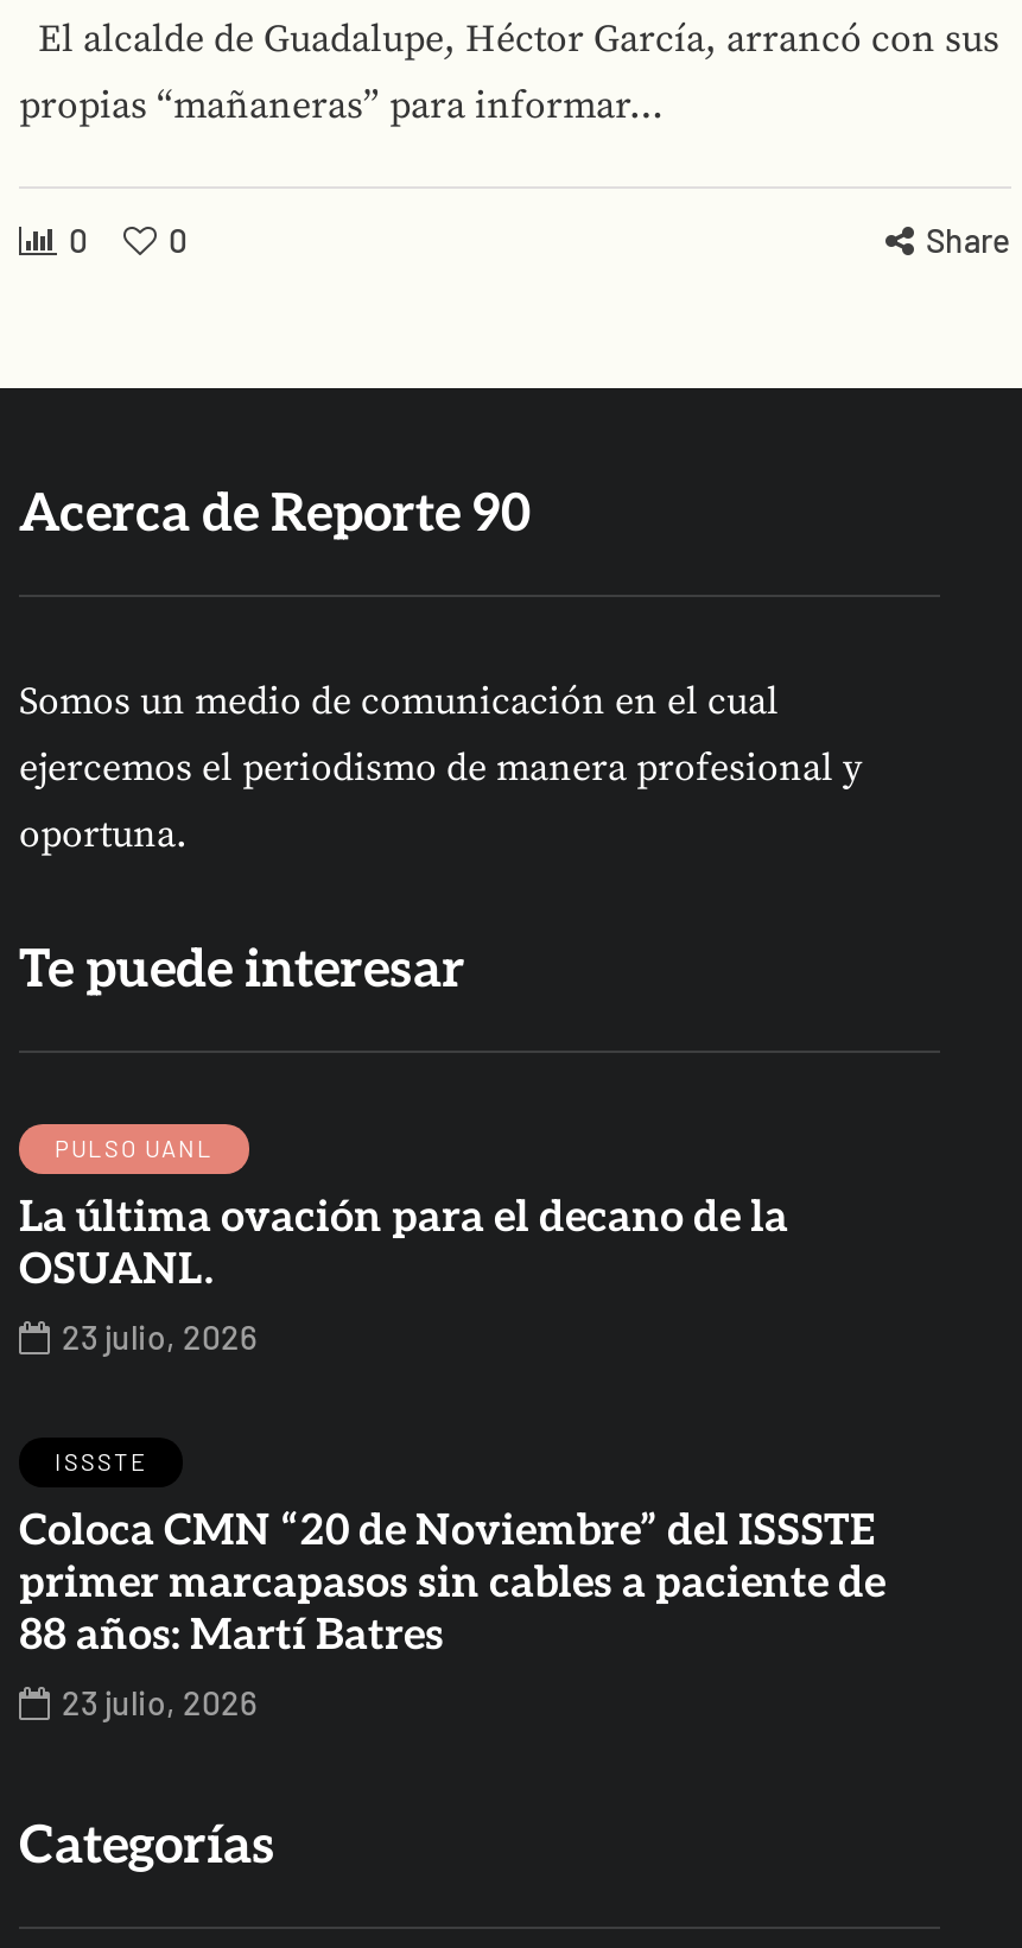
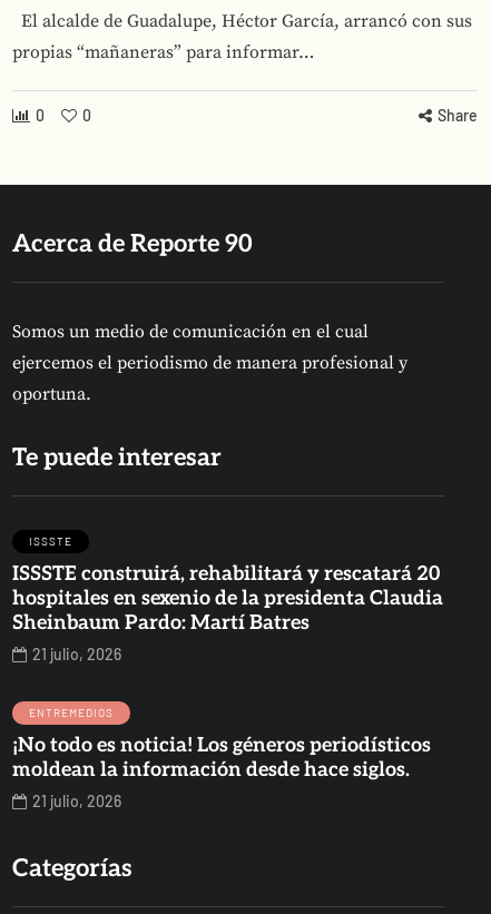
[19,1134,788,1357] PULSO UANL | La última ovación para el decano de la | OSUANL. | 23 julio, 2026 -> none
moved [55,1447,147,1476] -> [29,534,72,548]: ISSSTE
[19,1506,885,1722] Coloca CMN “20 de Noviembre” del ISSSTE | primer marcapasos sin cables a paciente de | 88 años: Martí Batres | 23 julio, 2026 -> [12,562,443,810] ISSSTE construirá, rehabilitará y rescatará 20 | hospitales en sexenio de la presidenta Claudia | Sheinbaum Pardo: Martí Batres | 21 julio, 2026 | ENTREMEDIOS | ¡No todo es noticia! Los géneros periodísticos | moldean la información desde hace siglos. | 21 julio, 2026

